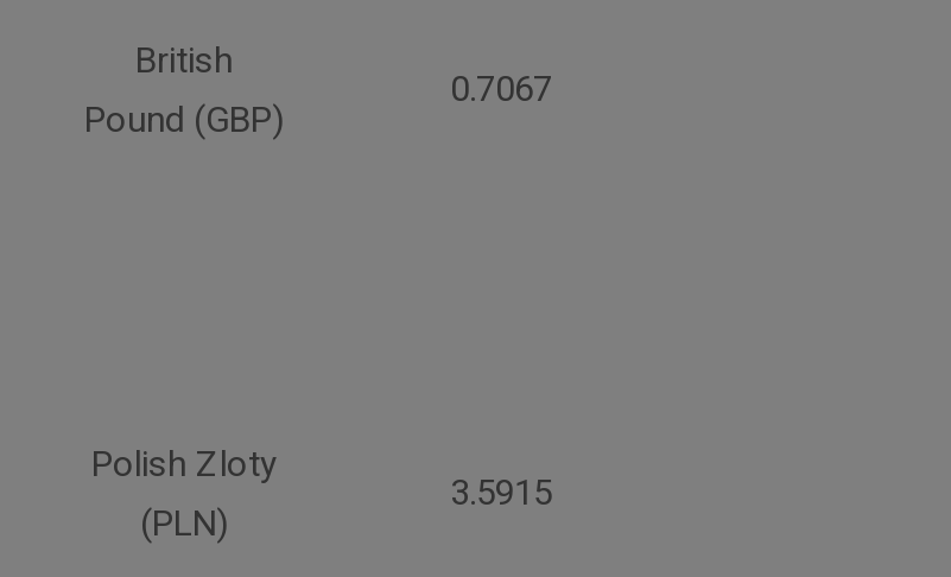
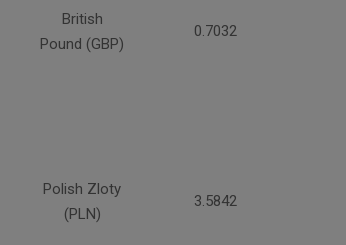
[450,67,552,109] 0.7067 -> [194,22,237,40] 0.7032
[450,470,552,513] 3.5915 -> [194,192,237,210] 3.5842

